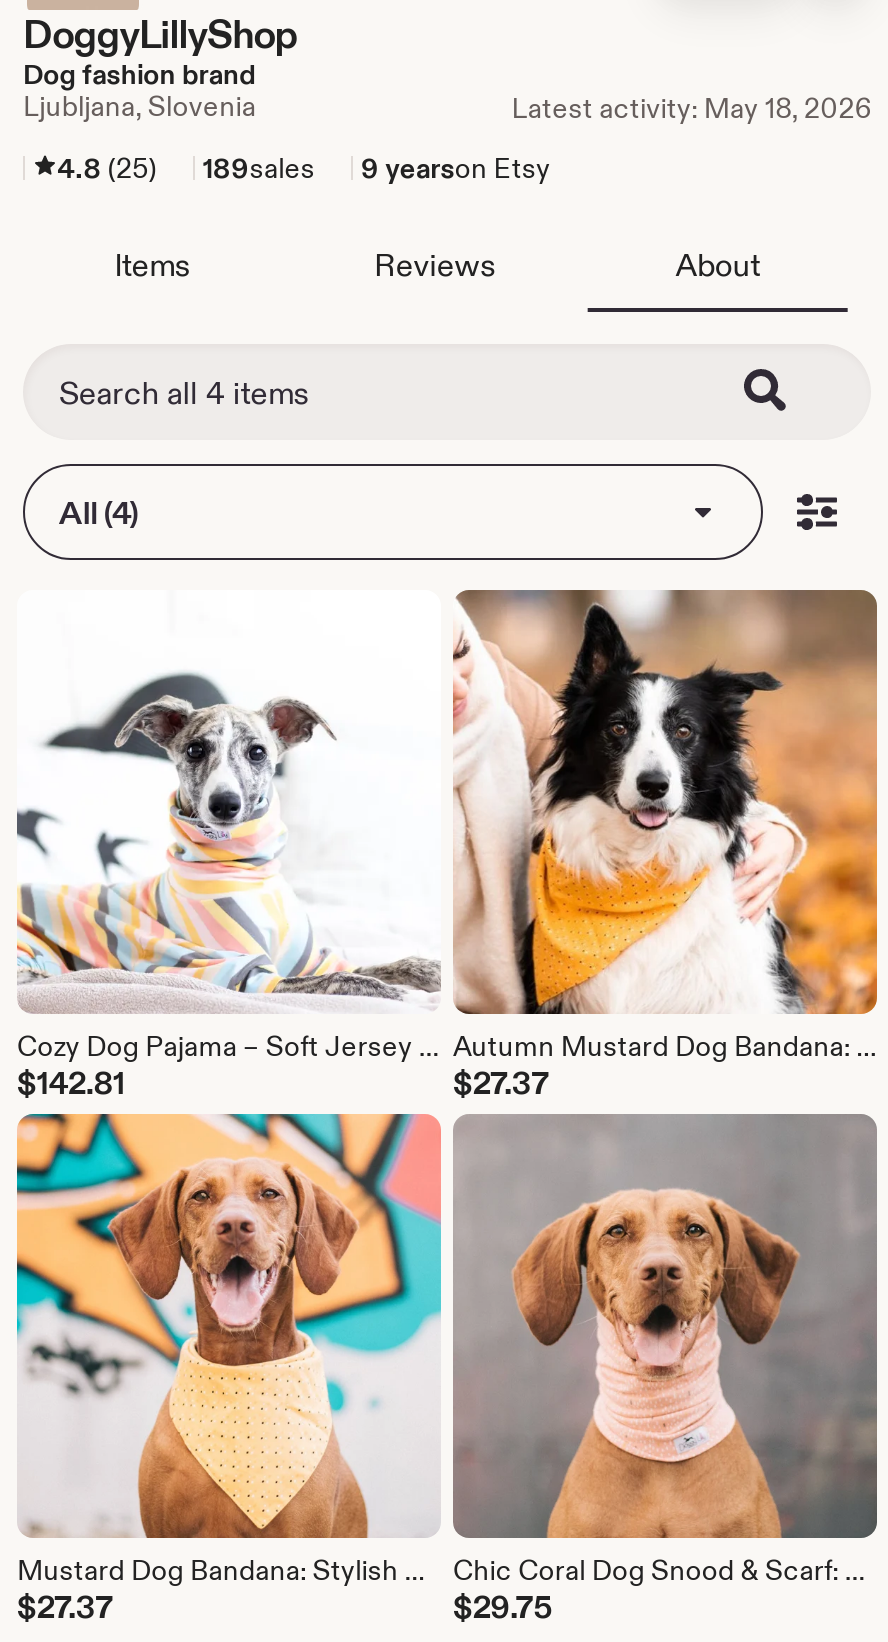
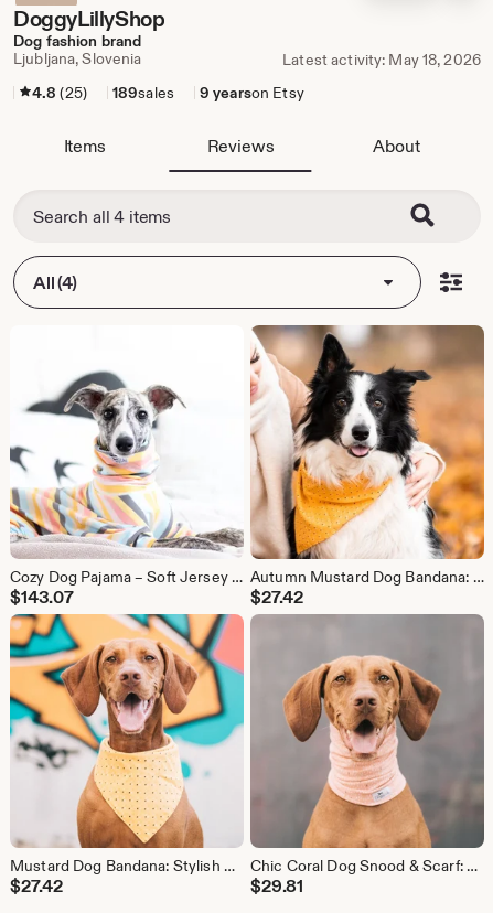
[17,1062,125,1102] $142.81 -> [10,586,74,608] $143.07
[453,1062,549,1102] $27.37 -> [250,586,303,608] $27.42
[17,1586,113,1626] $27.37 -> [10,874,63,896] $27.42
[453,1586,551,1626] $29.75 -> [250,874,303,896] $29.81

